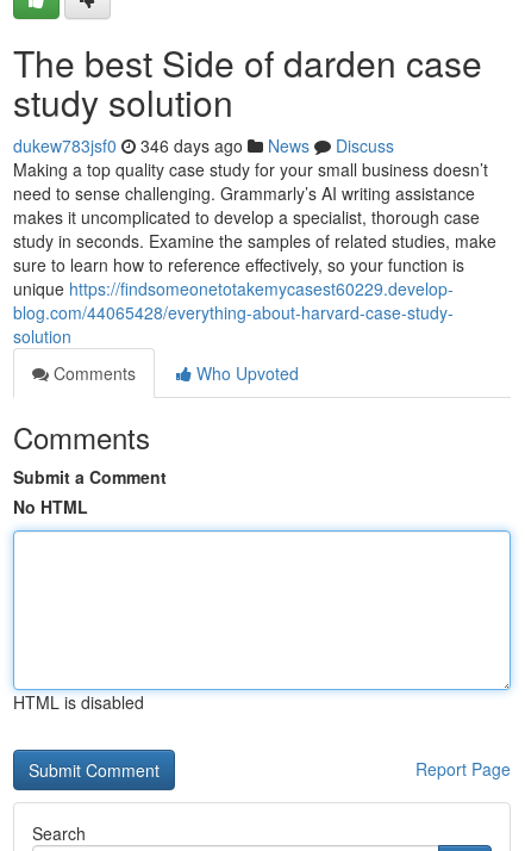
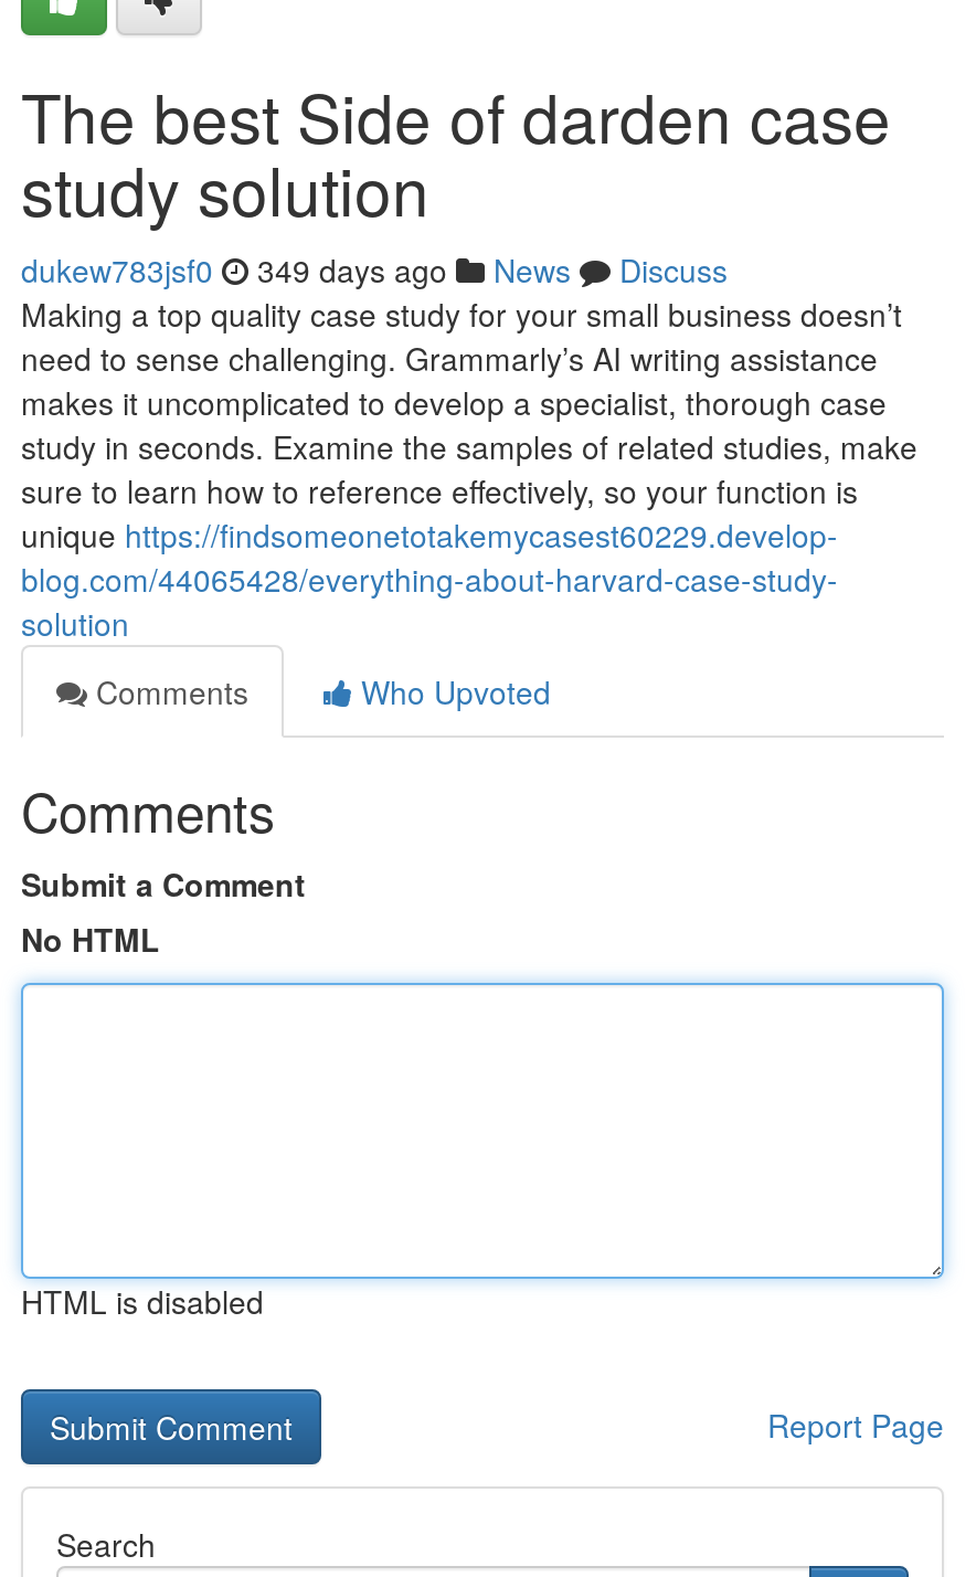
[13,133,394,157] dukew783jsf0 346 days ago News Discuss -> [21,247,728,292] dukew783jsf0 349 days ago News Discuss

